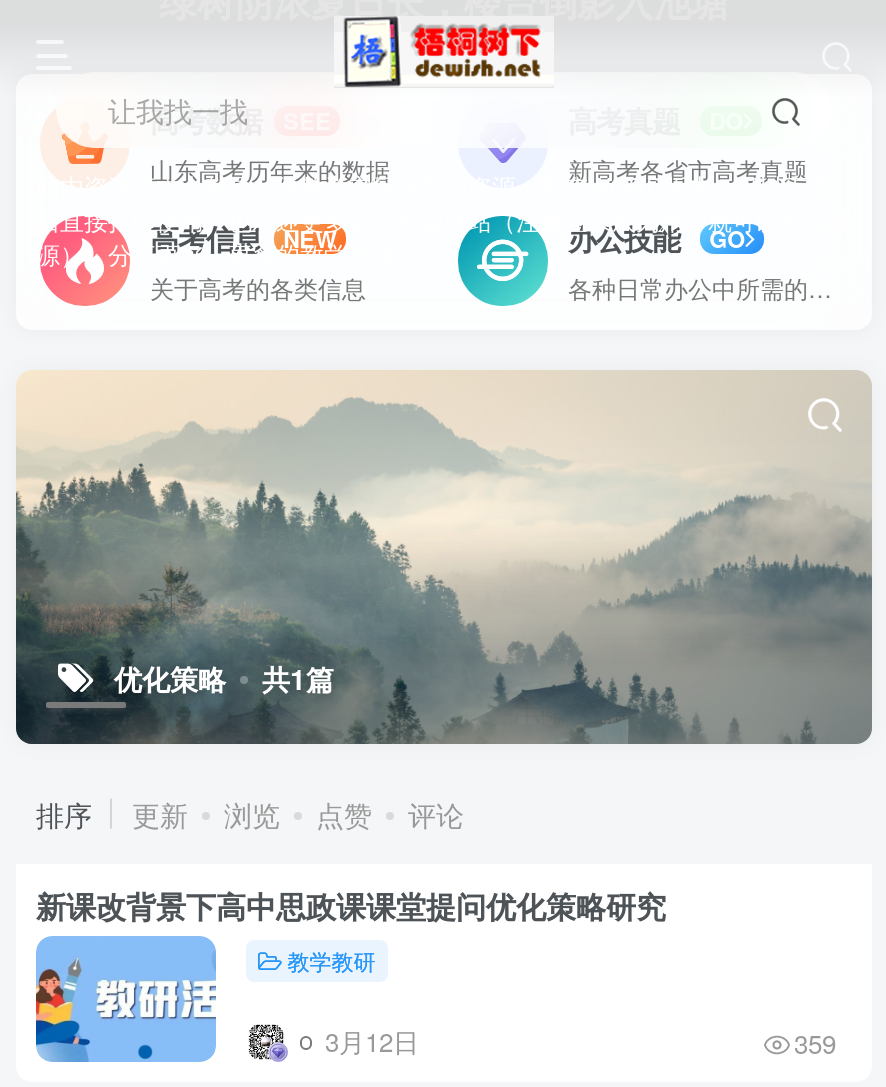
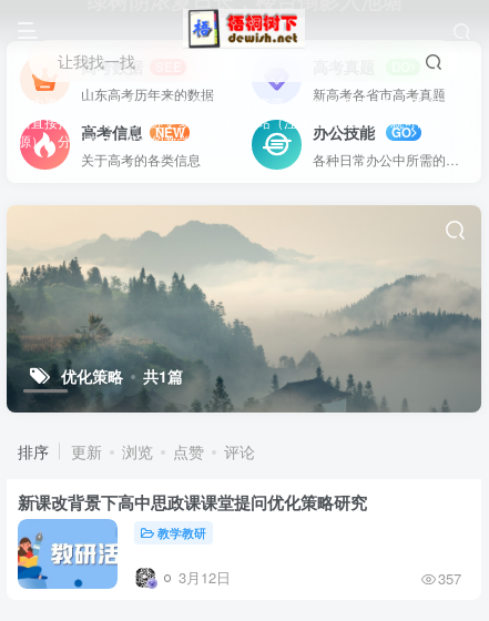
[794,1024,836,1062] 359 -> [438,568,461,589] 357

